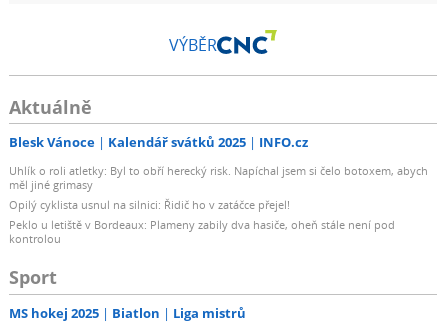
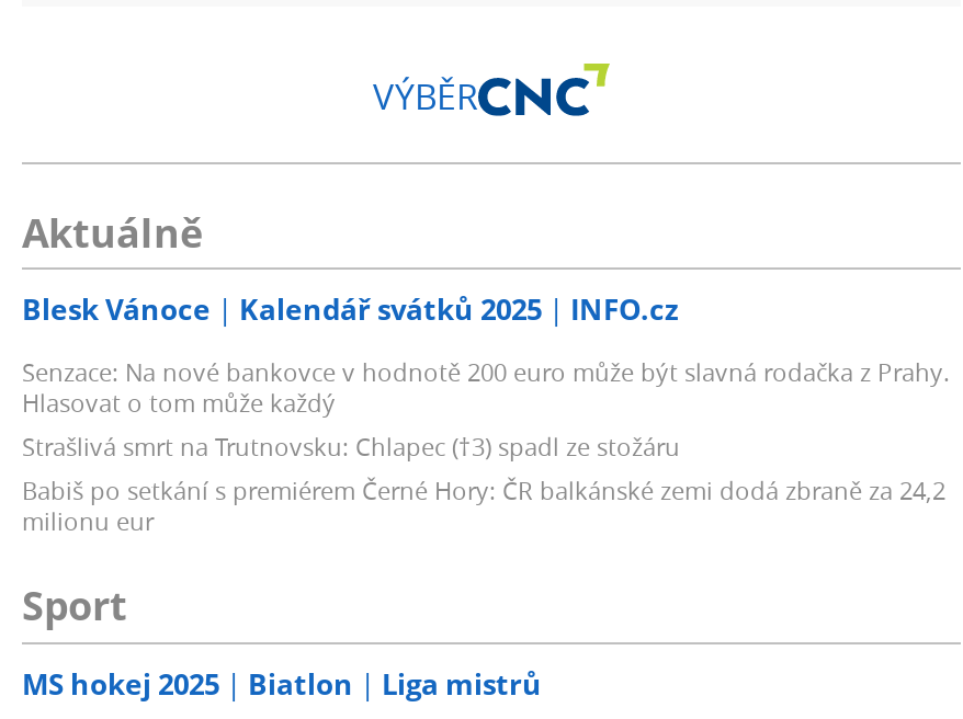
[9,163,428,246] Uhlík o roli atletky: Byl to obří herecký risk. Napíchal jsem si čelo botoxem, abych | měl jiné grimasy | Opilý cyklista usnul na silnici: Řidič ho v zatáčce přejel! | Peklo u letiště v Bordeaux: Plameny zabily dva hasiče, oheň stále není pod | kontrolou -> [22,356,950,538] Senzace: Na nové bankovce v hodnotě 200 euro může být slavná rodačka z Prahy. | Hlasovat o tom může každý | Strašlivá smrt na Trutnovsku: Chlapec (†3) spadl ze stožáru | Babiš po setkání s premiérem Černé Hory: ČR balkánské zemi dodá zbraně za 24,2 | milionu eur

